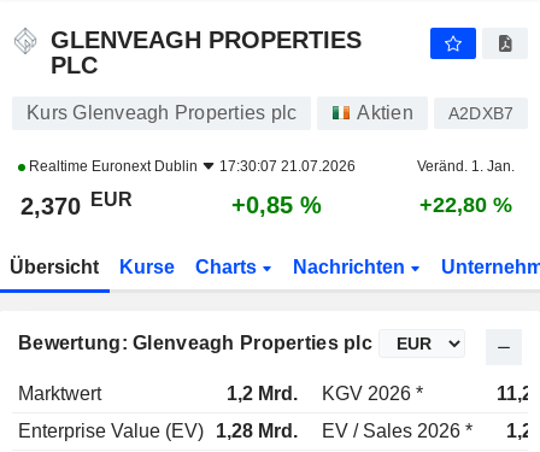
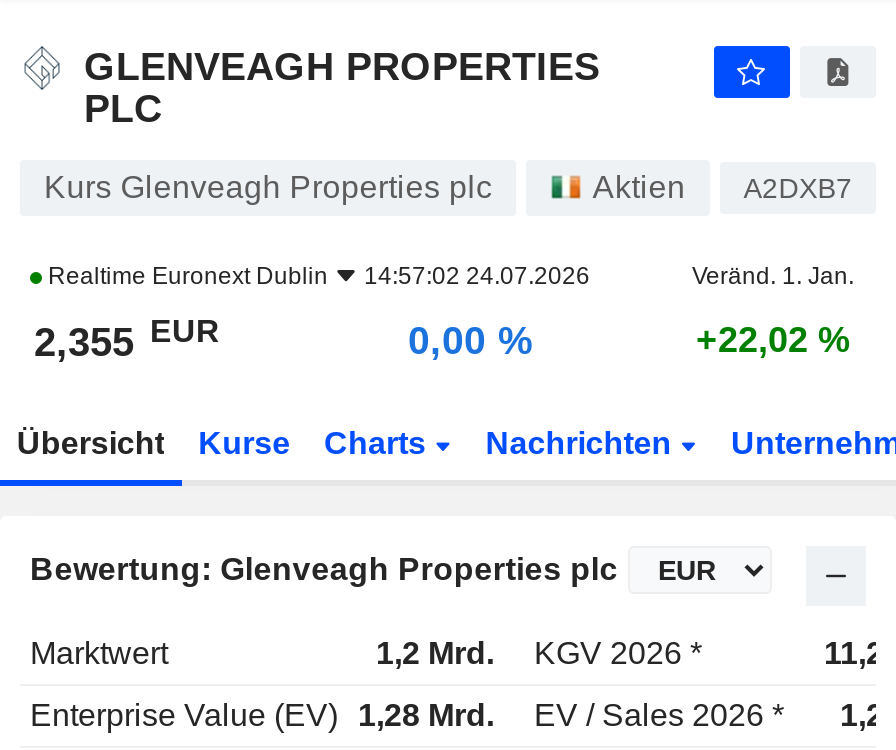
[25,158,356,175] Realtime Euronext Dublin 17:30:07 21.07.2026 -> [42,262,590,290] Realtime Euronext Dublin 14:57:02 24.07.2026
[20,189,133,219] 2,370 EUR -> [34,313,220,364] 2,355 EUR
[231,192,322,218] +0,85 % -> [408,318,534,362] 0,00 %
[419,193,512,217] +22,80 % -> [696,320,850,360] +22,02 %

